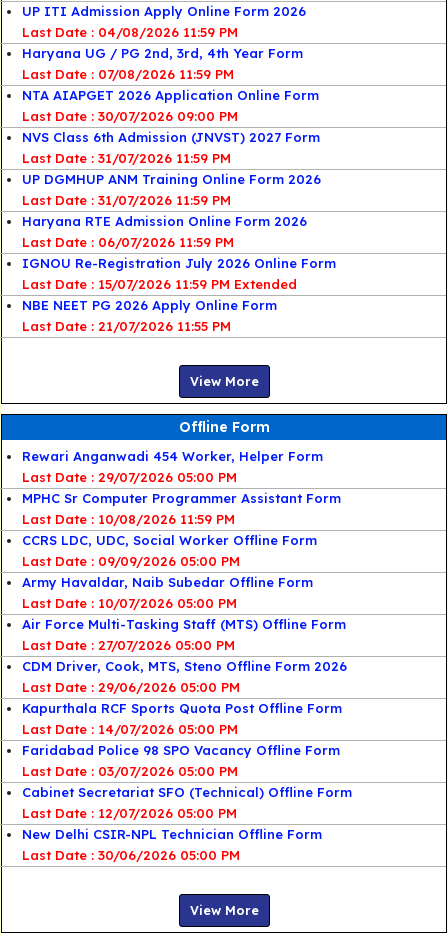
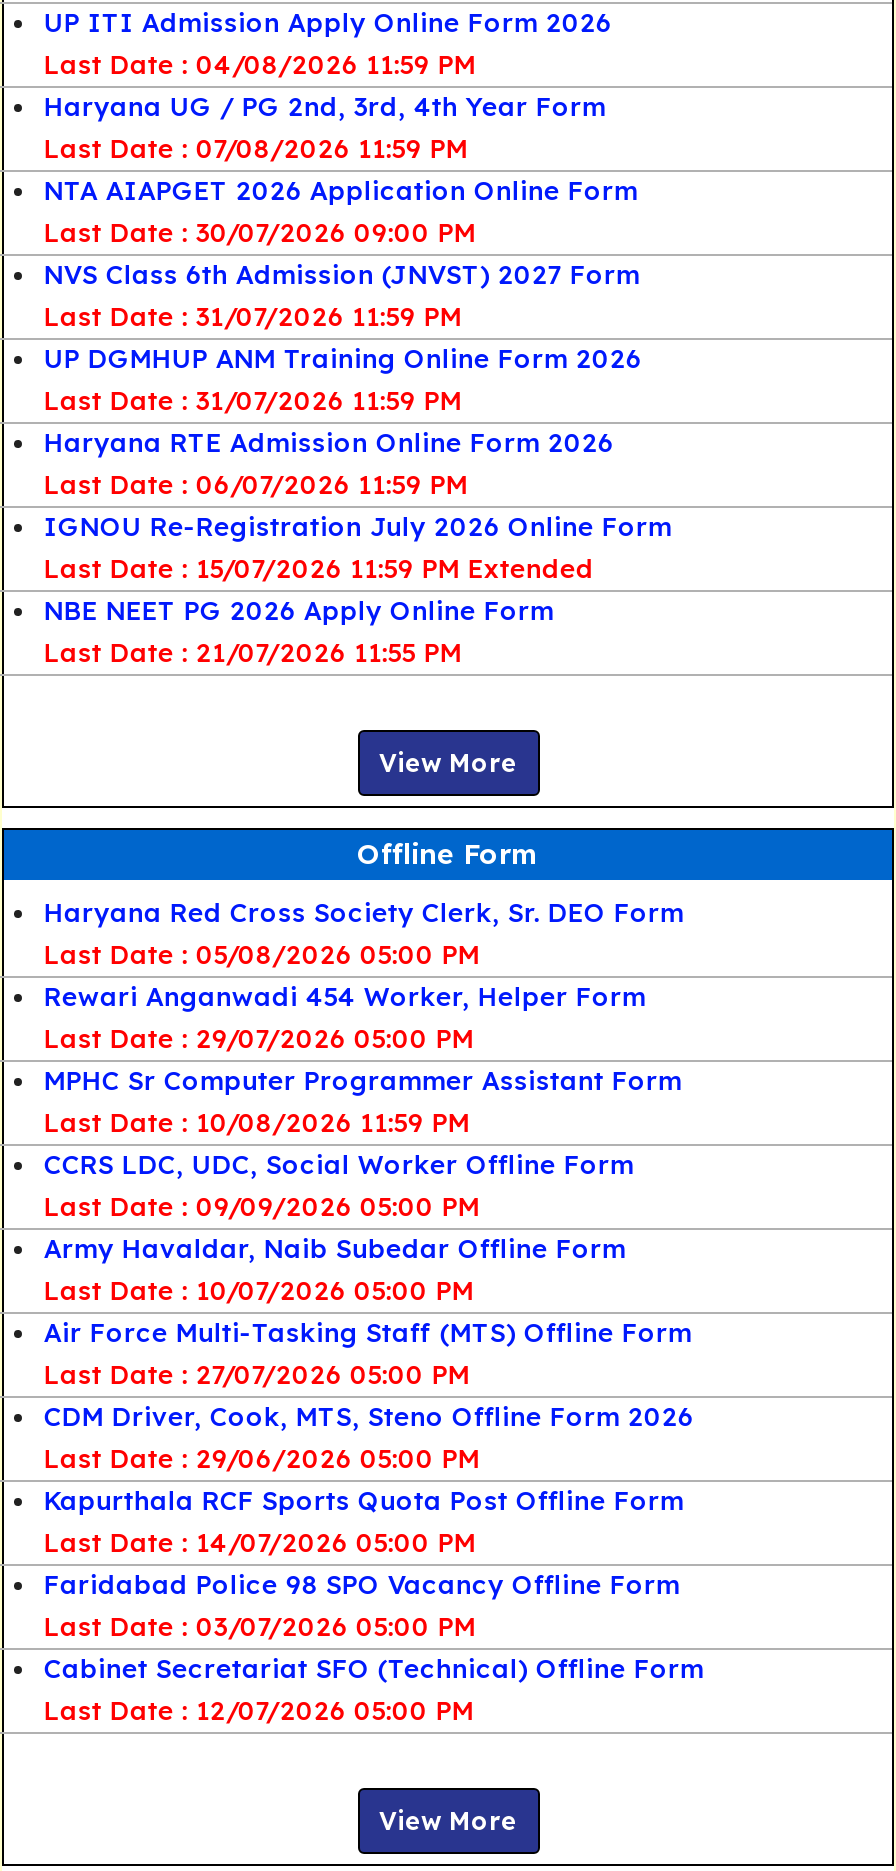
none -> [44,897,684,971] Haryana Red Cross Society Clerk, Sr. DEO Form | Last Date : 05/08/2026 05:00 PM
moved [22,448,352,821] -> [44,981,704,1727]: Rewari Anganwadi 454 Worker, Helper Form | Last Date : 29/07/2026 05:00 PM | MPHC Sr Computer Programmer Assistant Form | ... | Cabinet Secretariat SFO (Technical) Offline Form | Last Date : 12/07/2026 05:00 PM
[22,826,322,863] New Delhi CSIR-NPL Technician Offline Form | Last Date : 30/06/2026 05:00 PM -> none

